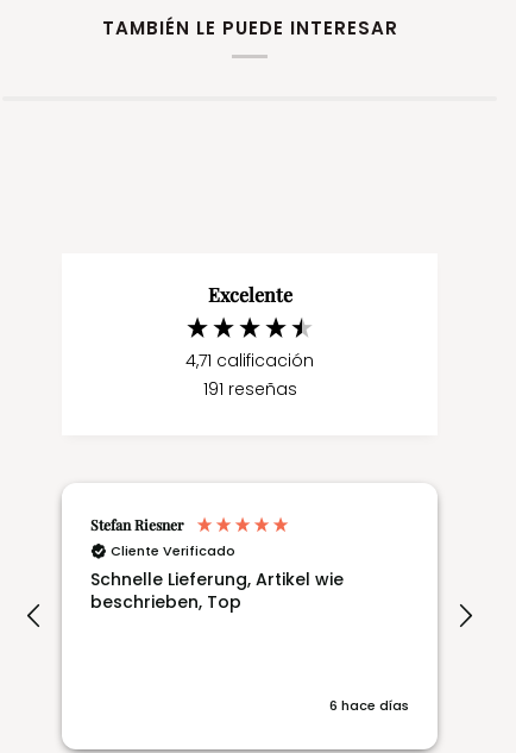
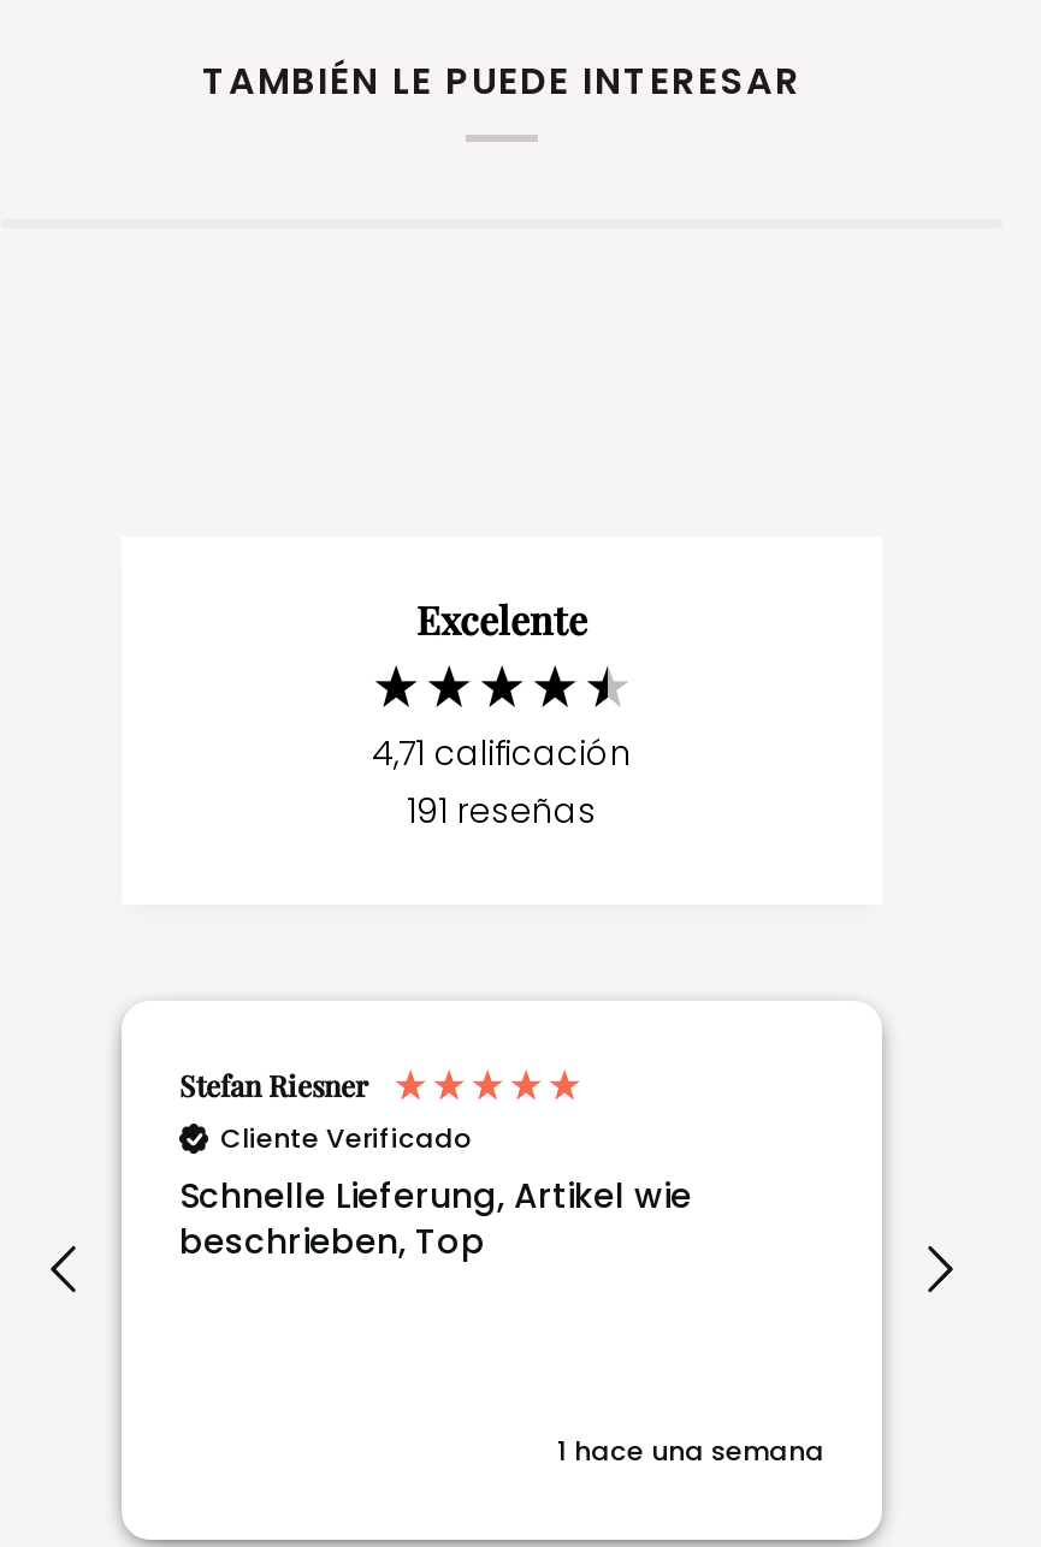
[329,696,409,715] 6 hace días -> [557,1432,824,1471] 1 hace una semana

